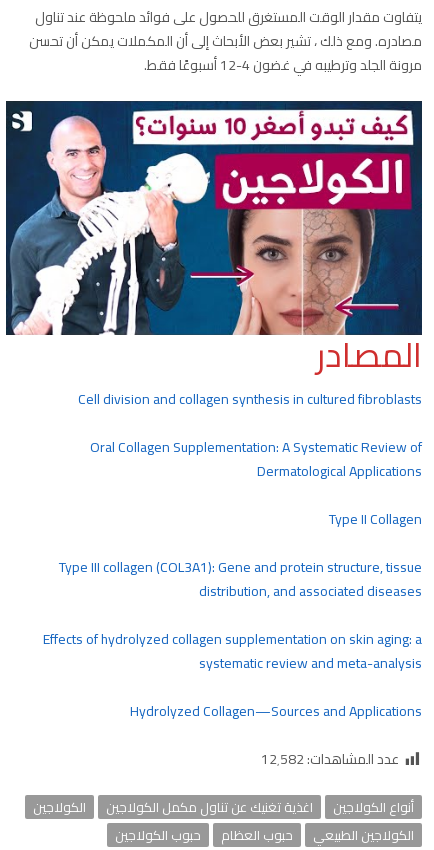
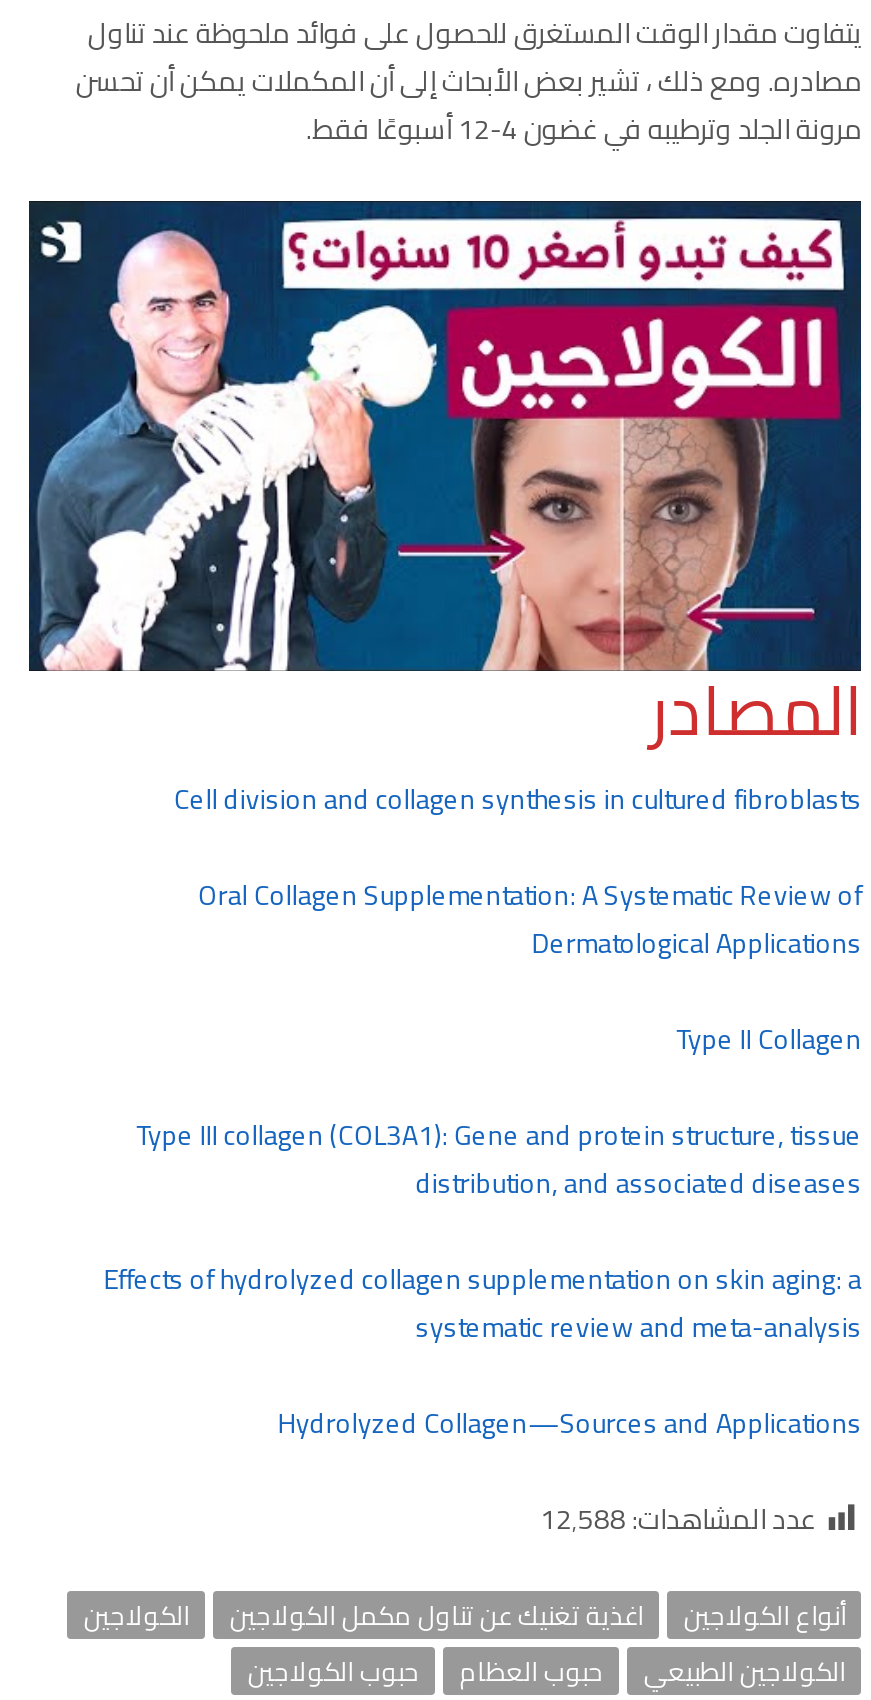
[261,746,399,772] عدد المشاهدات: 12٬582 -> [540,1492,816,1544] عدد المشاهدات: 12٬588

